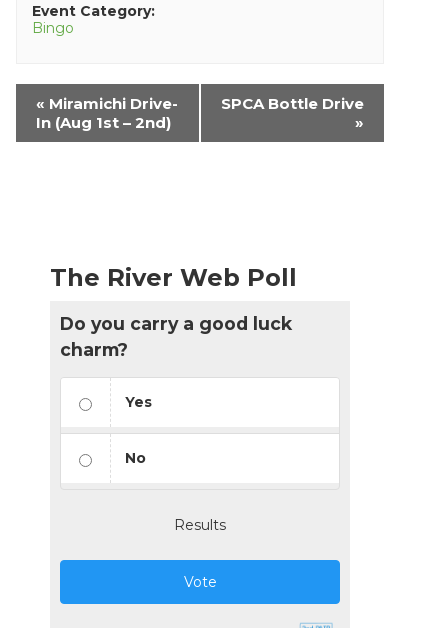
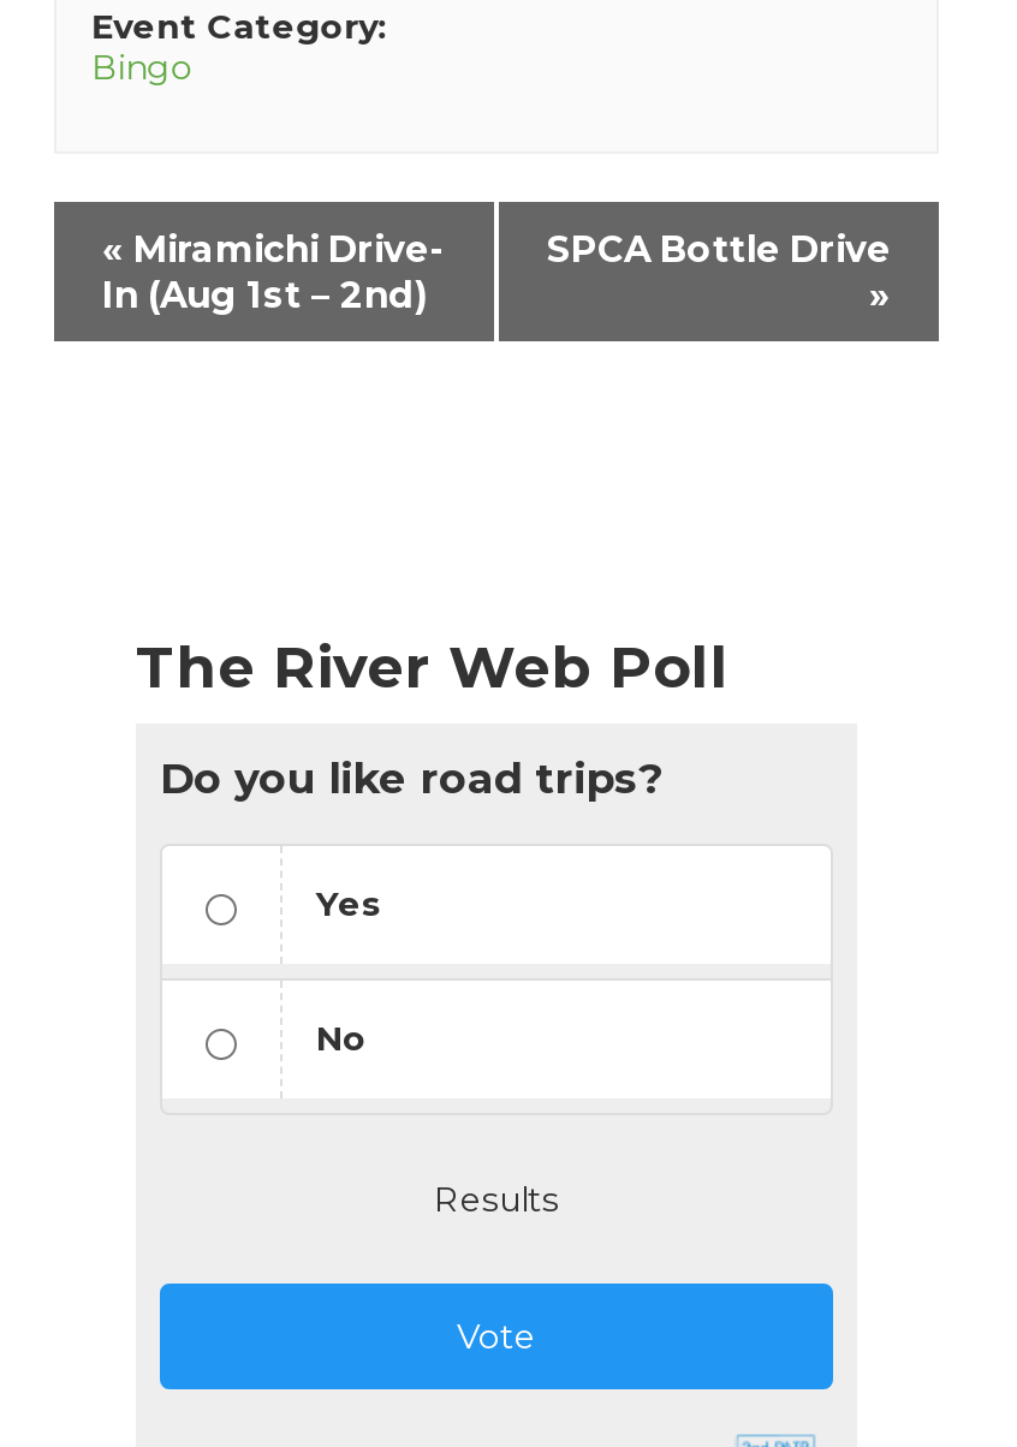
[60,313,292,360] Do you carry a good luck | charm? -> [160,753,662,804] Do you like road trips?

